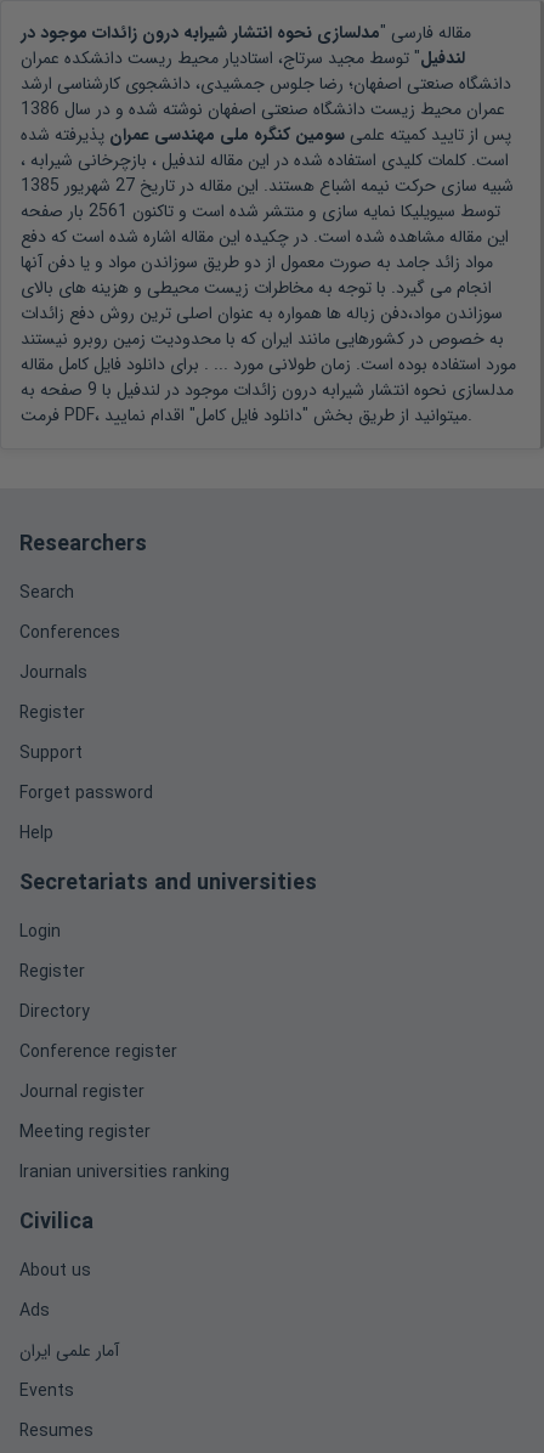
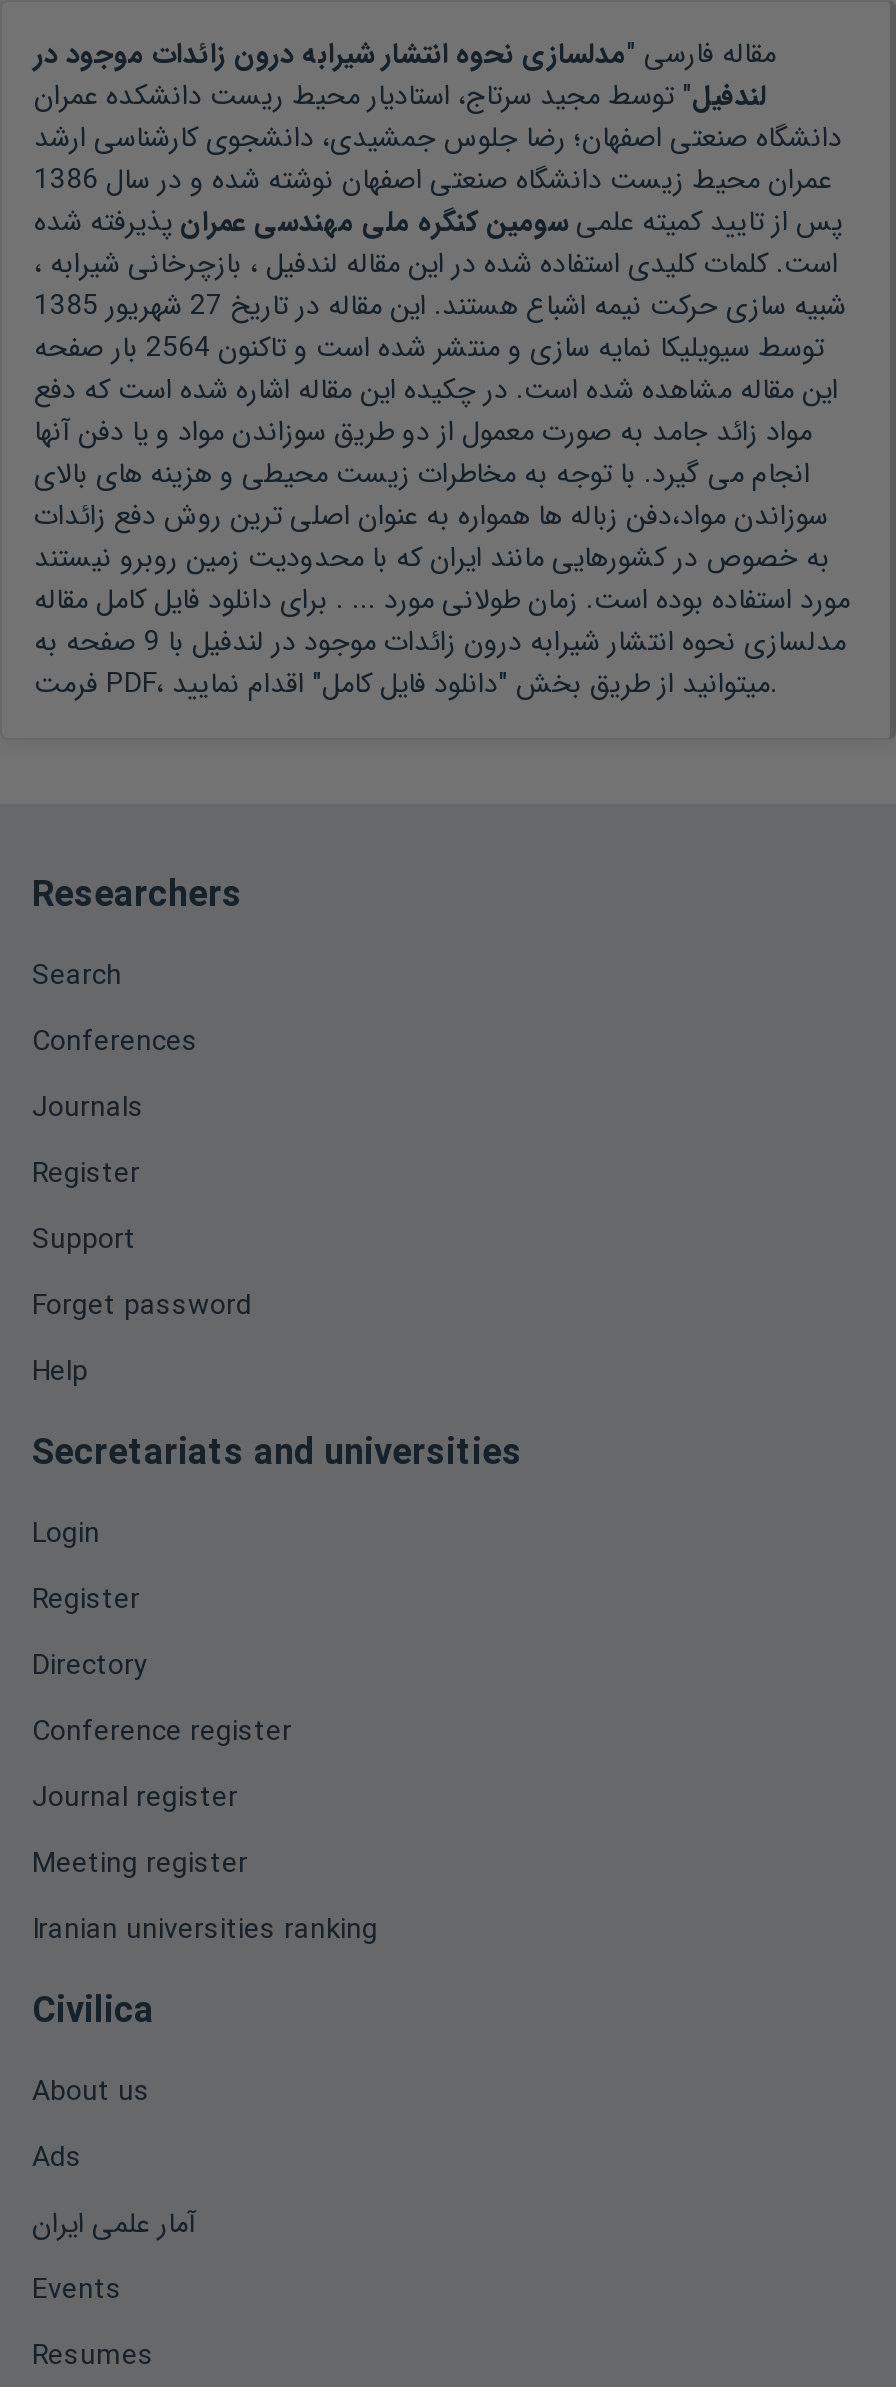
[21,198,500,225] توسط سیویلیکا نمایه سازی و منتشر شده است و تاکنون 2561 بار صفحه -> [34,326,824,370] توسط سیویلیکا نمایه سازی و منتشر شده است و تاکنون 2564 بار صفحه

